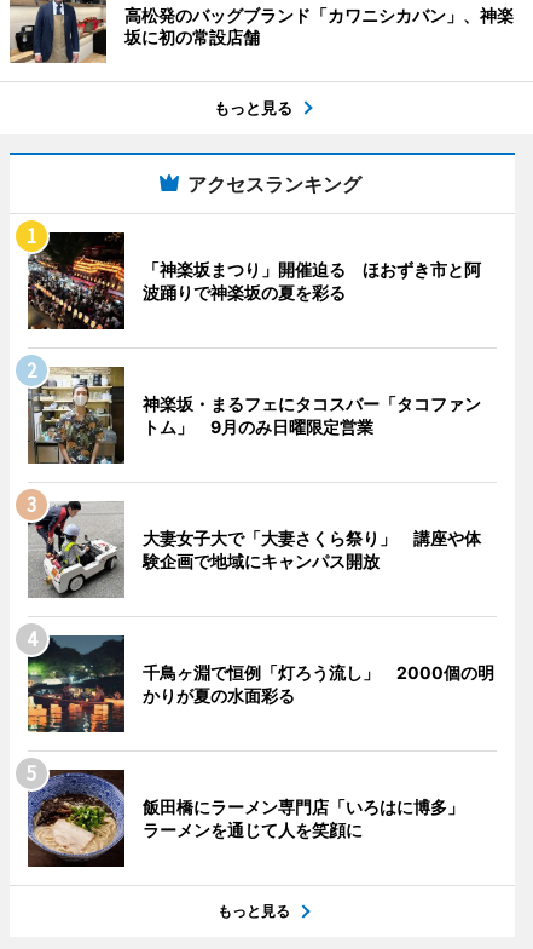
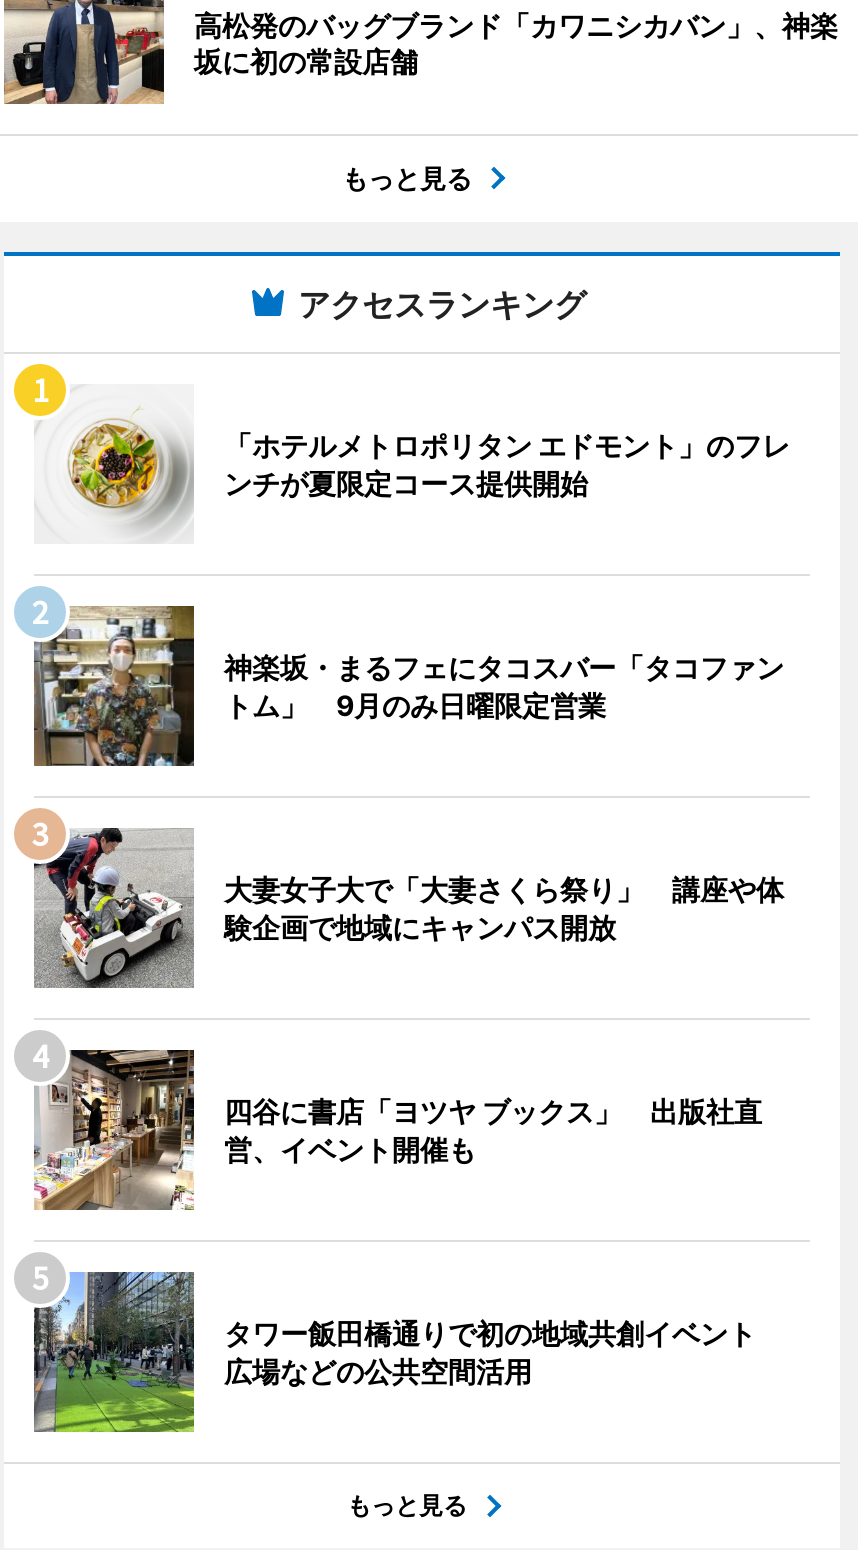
[27,231,481,330] [image] | 「神楽坂まつり」開催迫る ほおずき市と阿 | 波踊りで神楽坂の夏を彩る -> [34,384,790,544] [image] | 「ホテルメトロポリタン エドモント」のフレ | ンチが夏限定コース提供開始
[27,634,494,734] [image] | 千鳥ヶ淵で恒例「灯ろう流し」 2000個の明 | かりが夏の水面彩る -> [34,1048,762,1212] [image] | 四谷に書店「ヨツヤ ブックス」 出版社直 | 営、イベント開催も
[27,769,481,868] [image] | 飯田橋にラーメン専門店「いろはに博多」 | ラーメンを通じて人を笑顔に -> [32,1270,784,1434] [image] | タワー飯田橋通りで初の地域共創イベント | 広場などの公共空間活用

